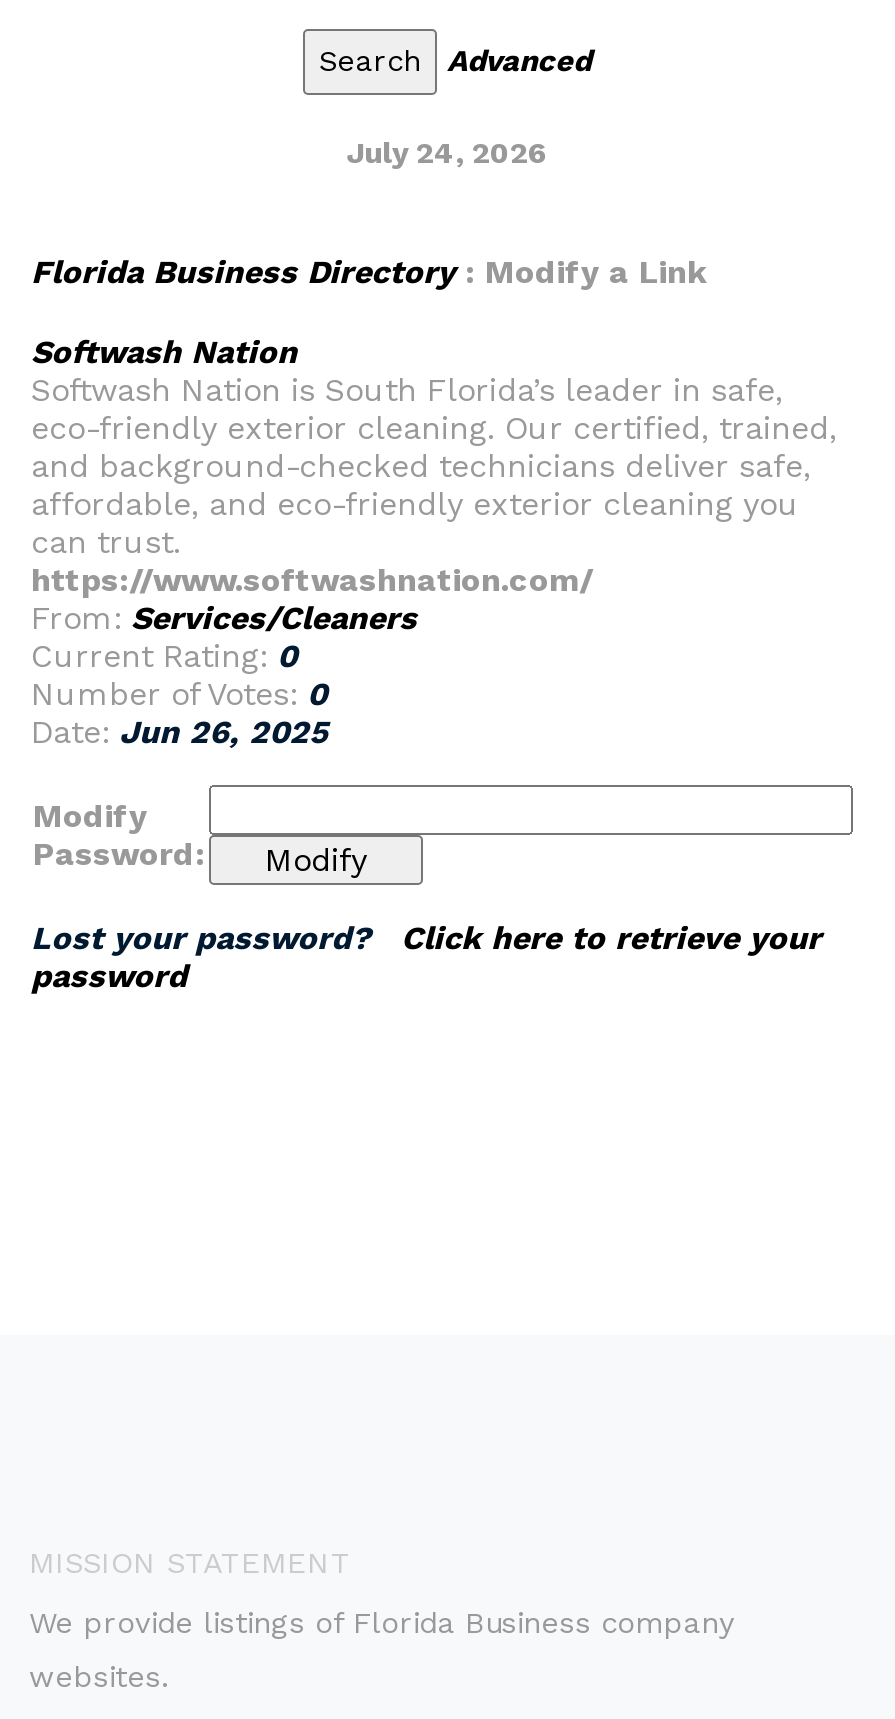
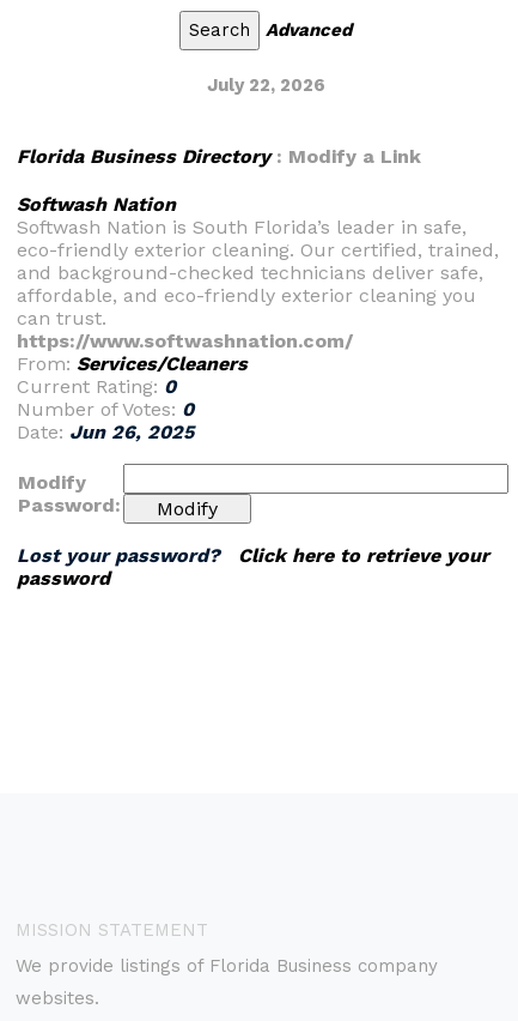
[346,135,548,171] July 24, 2026 -> [206,74,325,96] July 22, 2026

